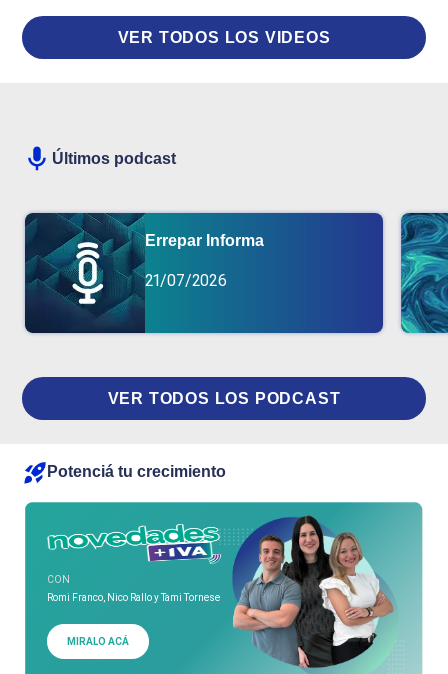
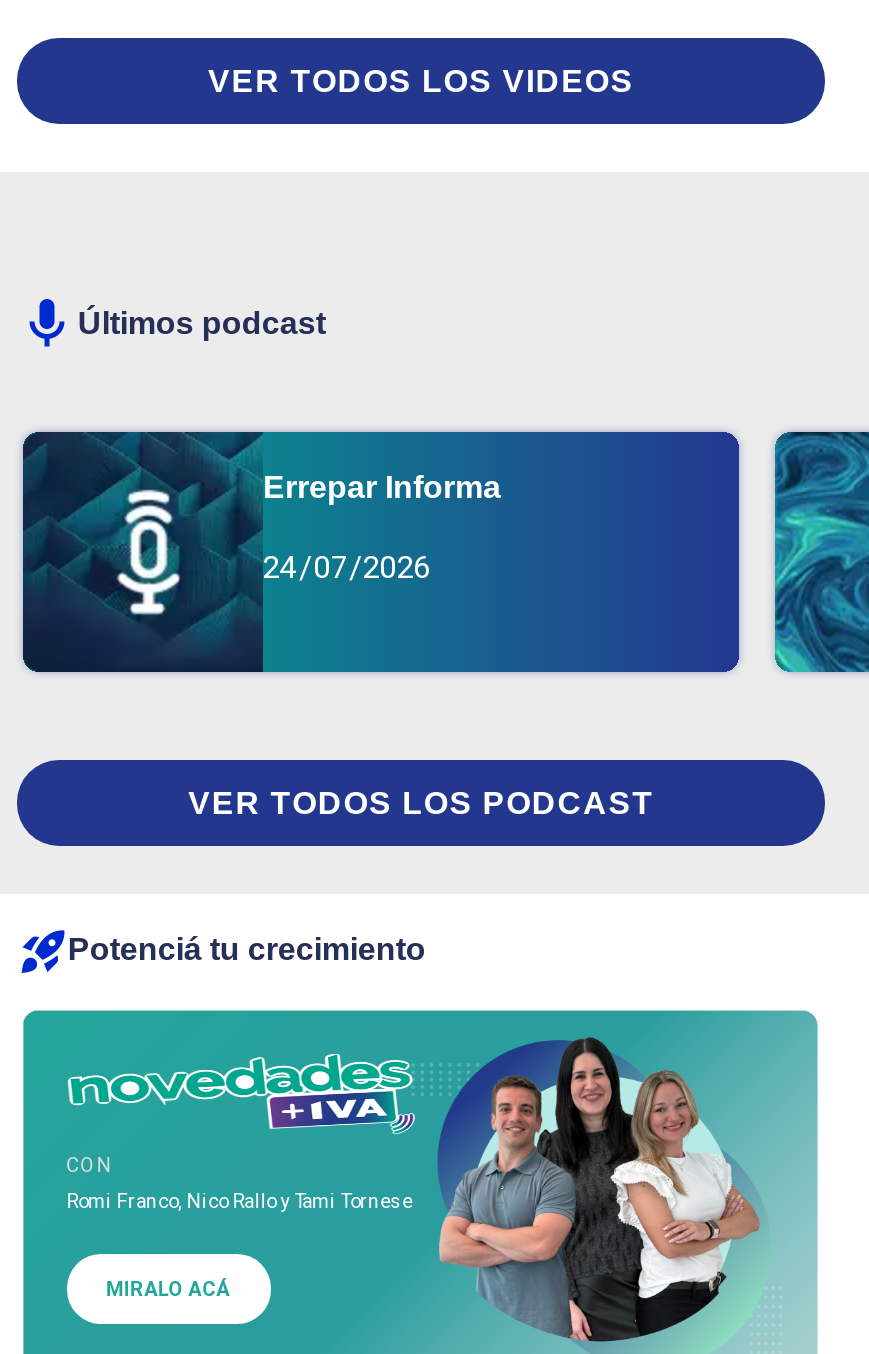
[145,271,227,290] 21/07/2026 -> [263,548,433,586] 24/07/2026

